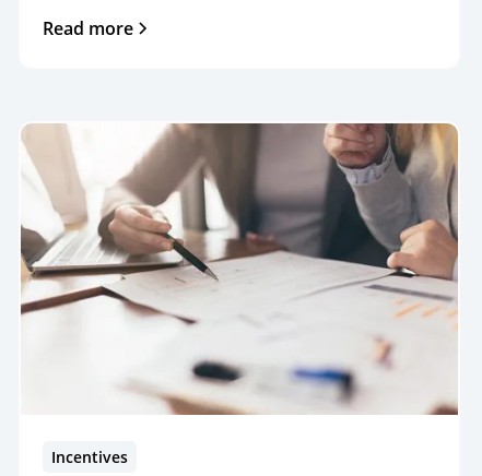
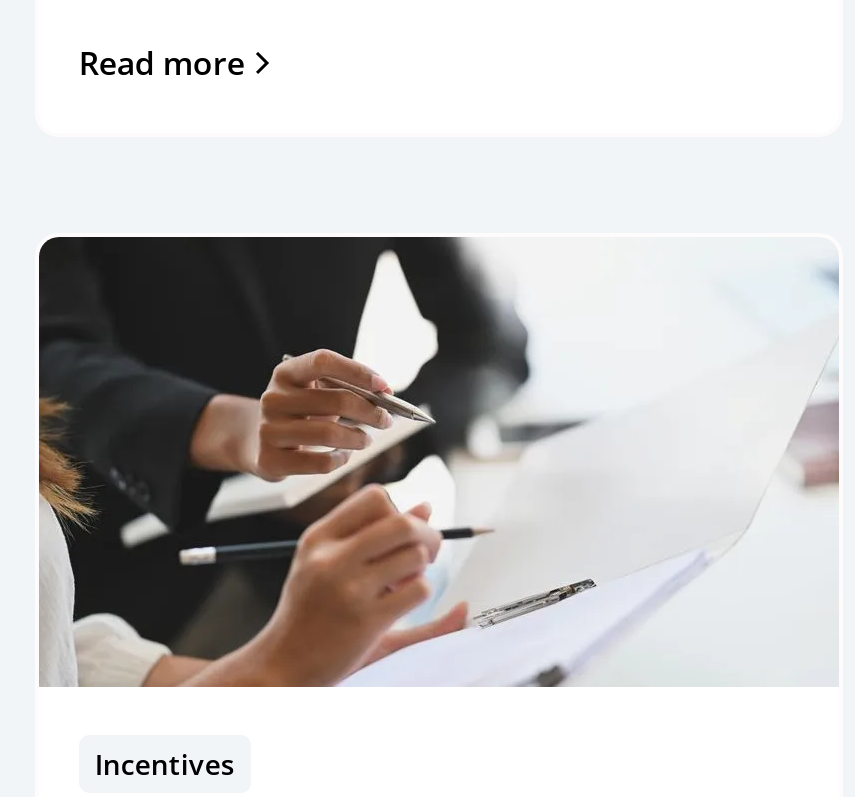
[21,122,459,416] [image] -> [37,234,839,688] [image]

